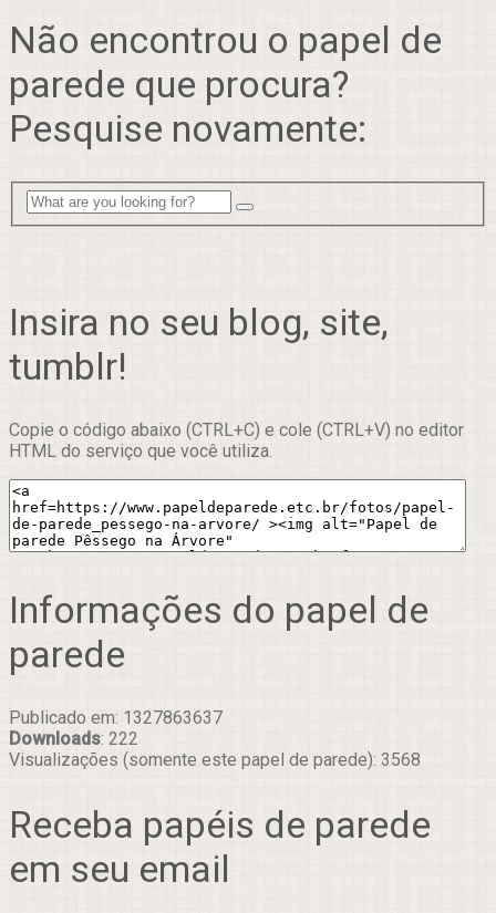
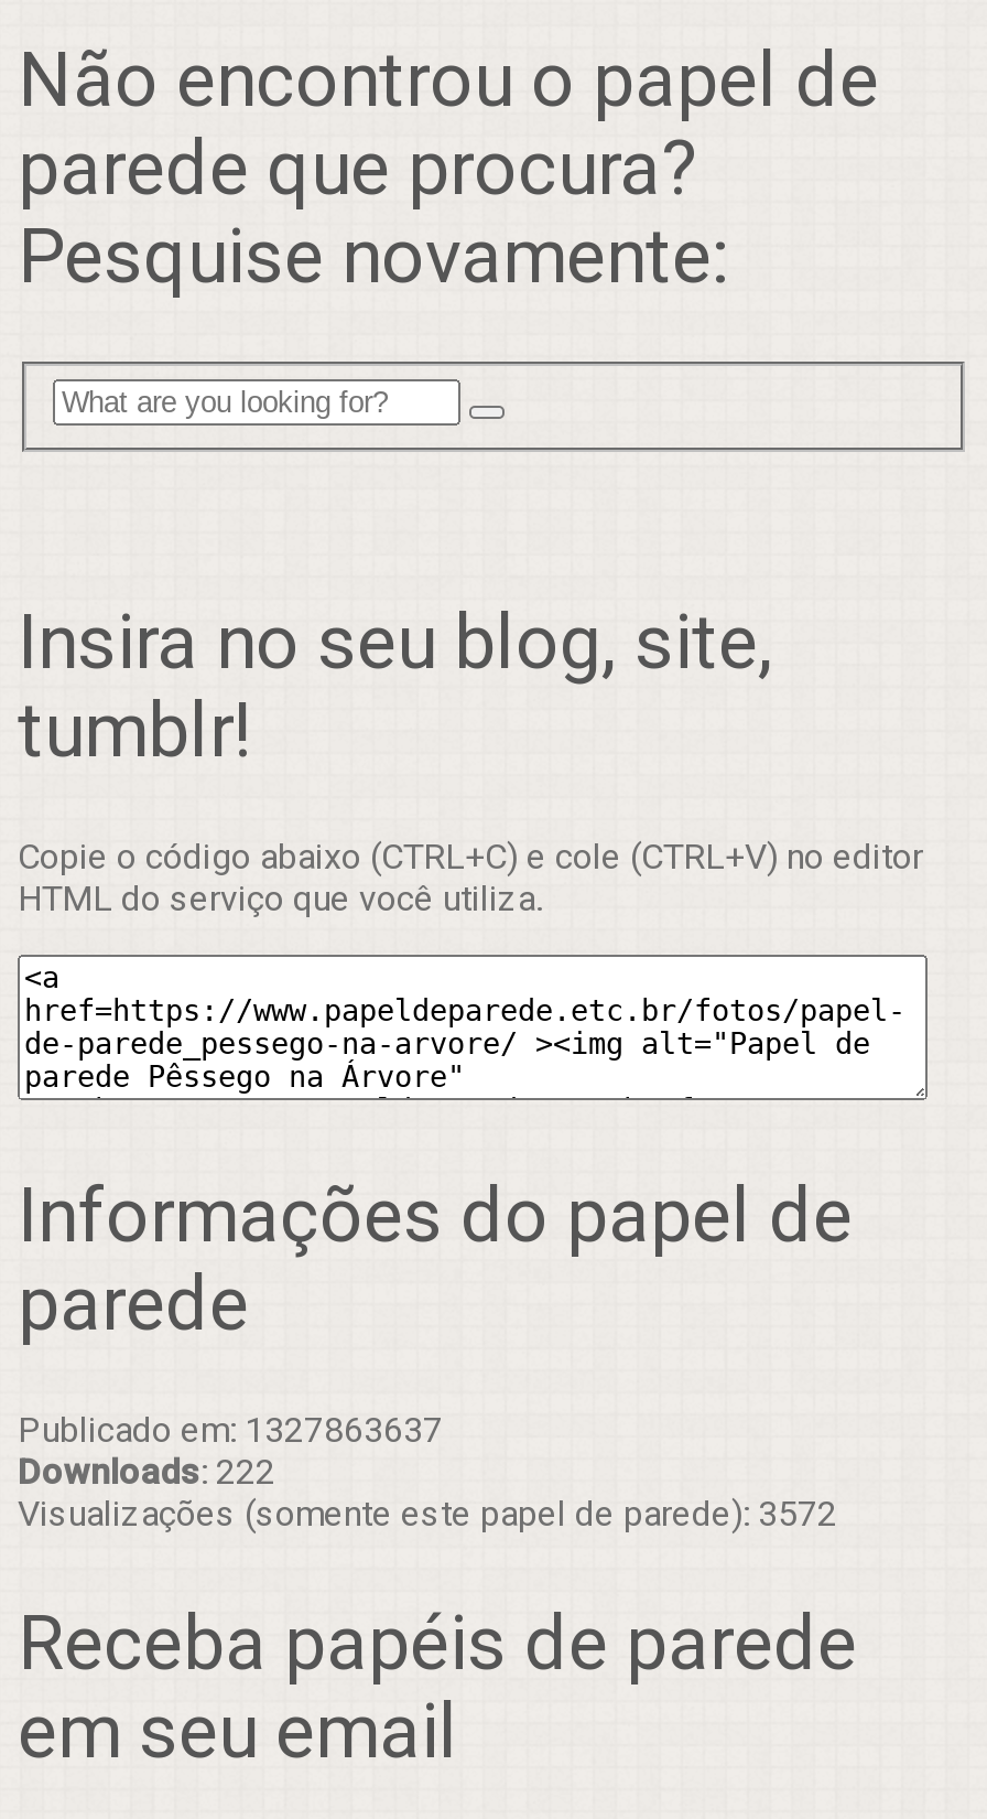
[9,750,421,771] Visualizações (somente este papel de parede): 3568 -> [18,1494,837,1535] Visualizações (somente este papel de parede): 3572

